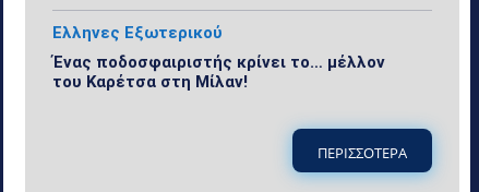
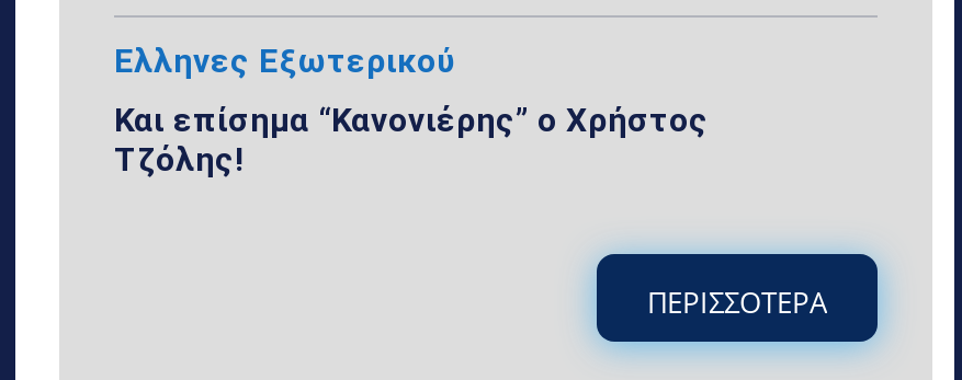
[52,53,385,92] Ένας ποδοσφαιριστής κρίνει το… μέλλον | του Καρέτσα στη Μίλαν! -> [114,101,709,180] Και επίσημα “Κανονιέρης” ο Χρήστος | Τζόλης!

